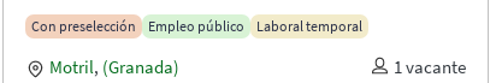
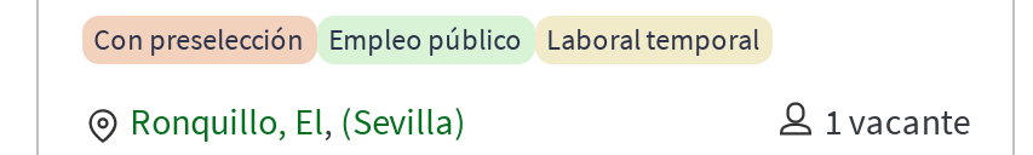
[49,55,179,78] Motril, (Granada) -> [130,99,466,145] Ronquillo, El, (Sevilla)

